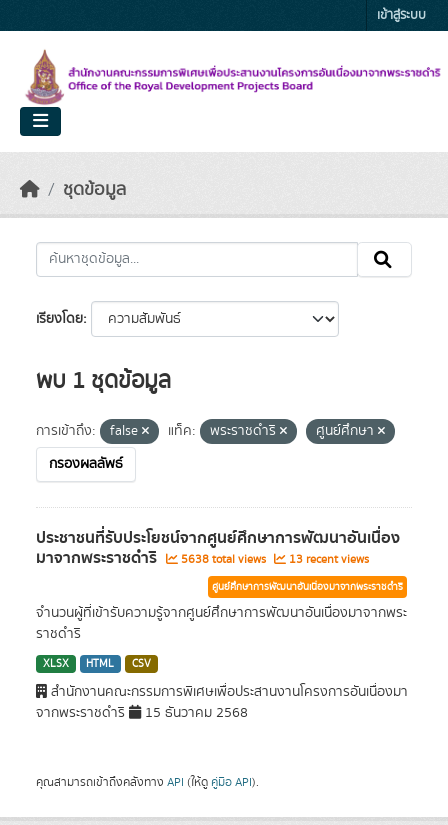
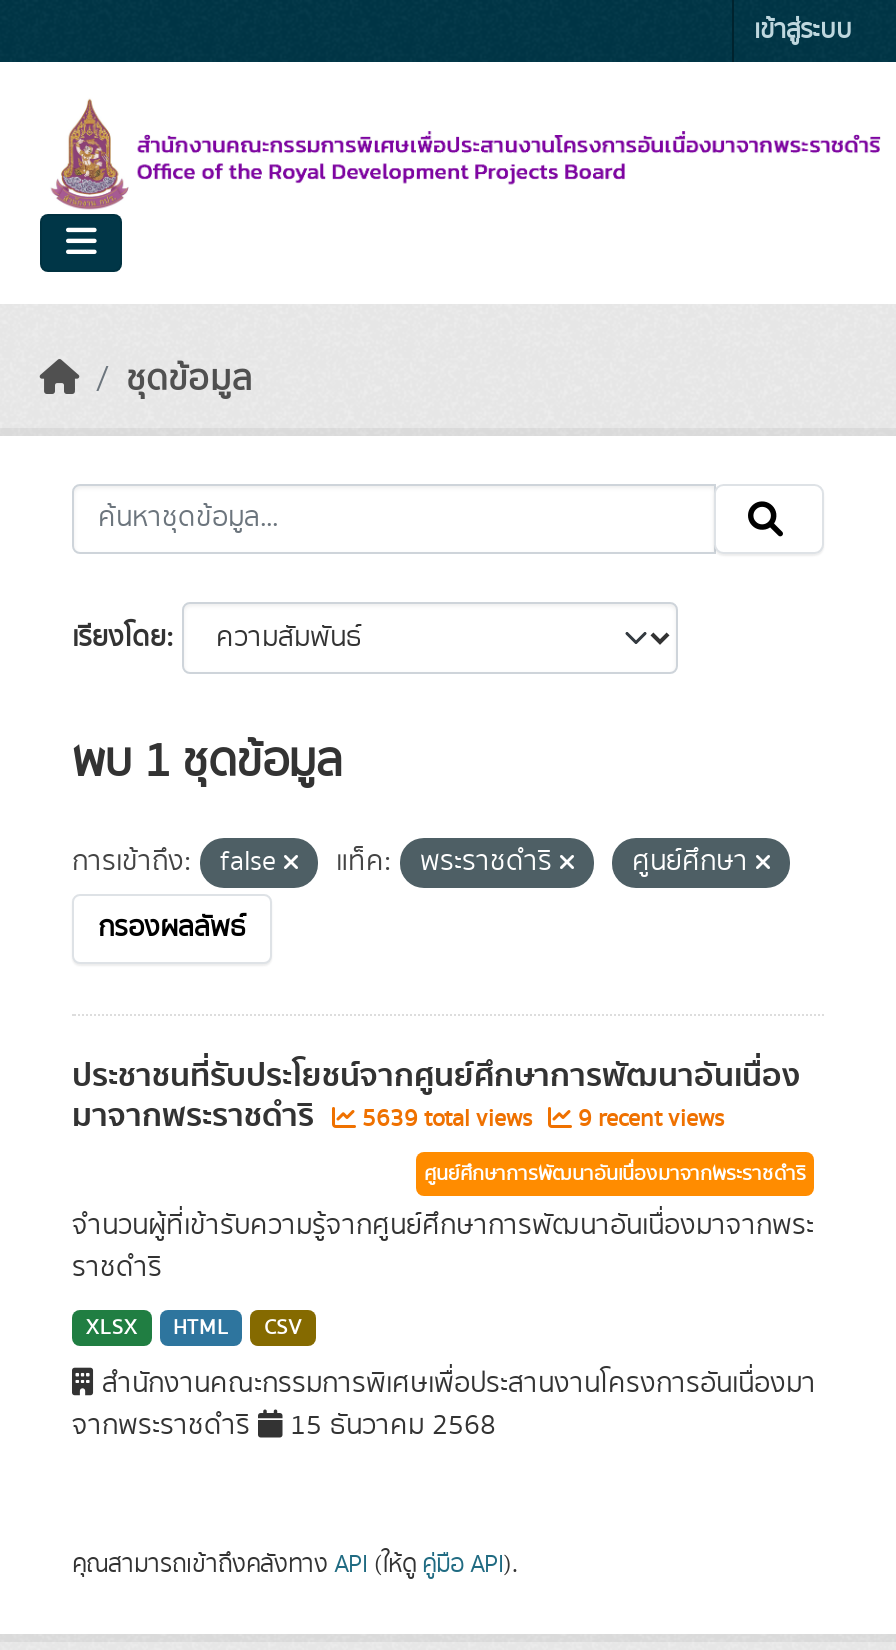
[178,551,269,568] 5638 total views -> [356,1102,538,1136] 5639 total views
[286,551,369,568] 13 recent views -> [572,1102,724,1136] 9 recent views

